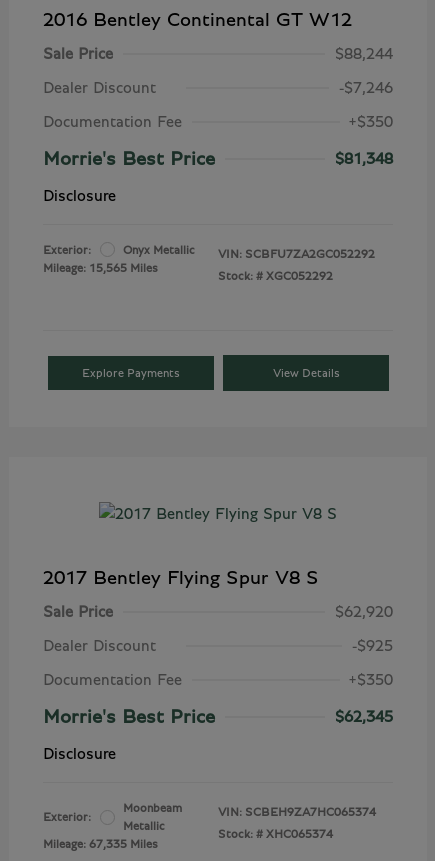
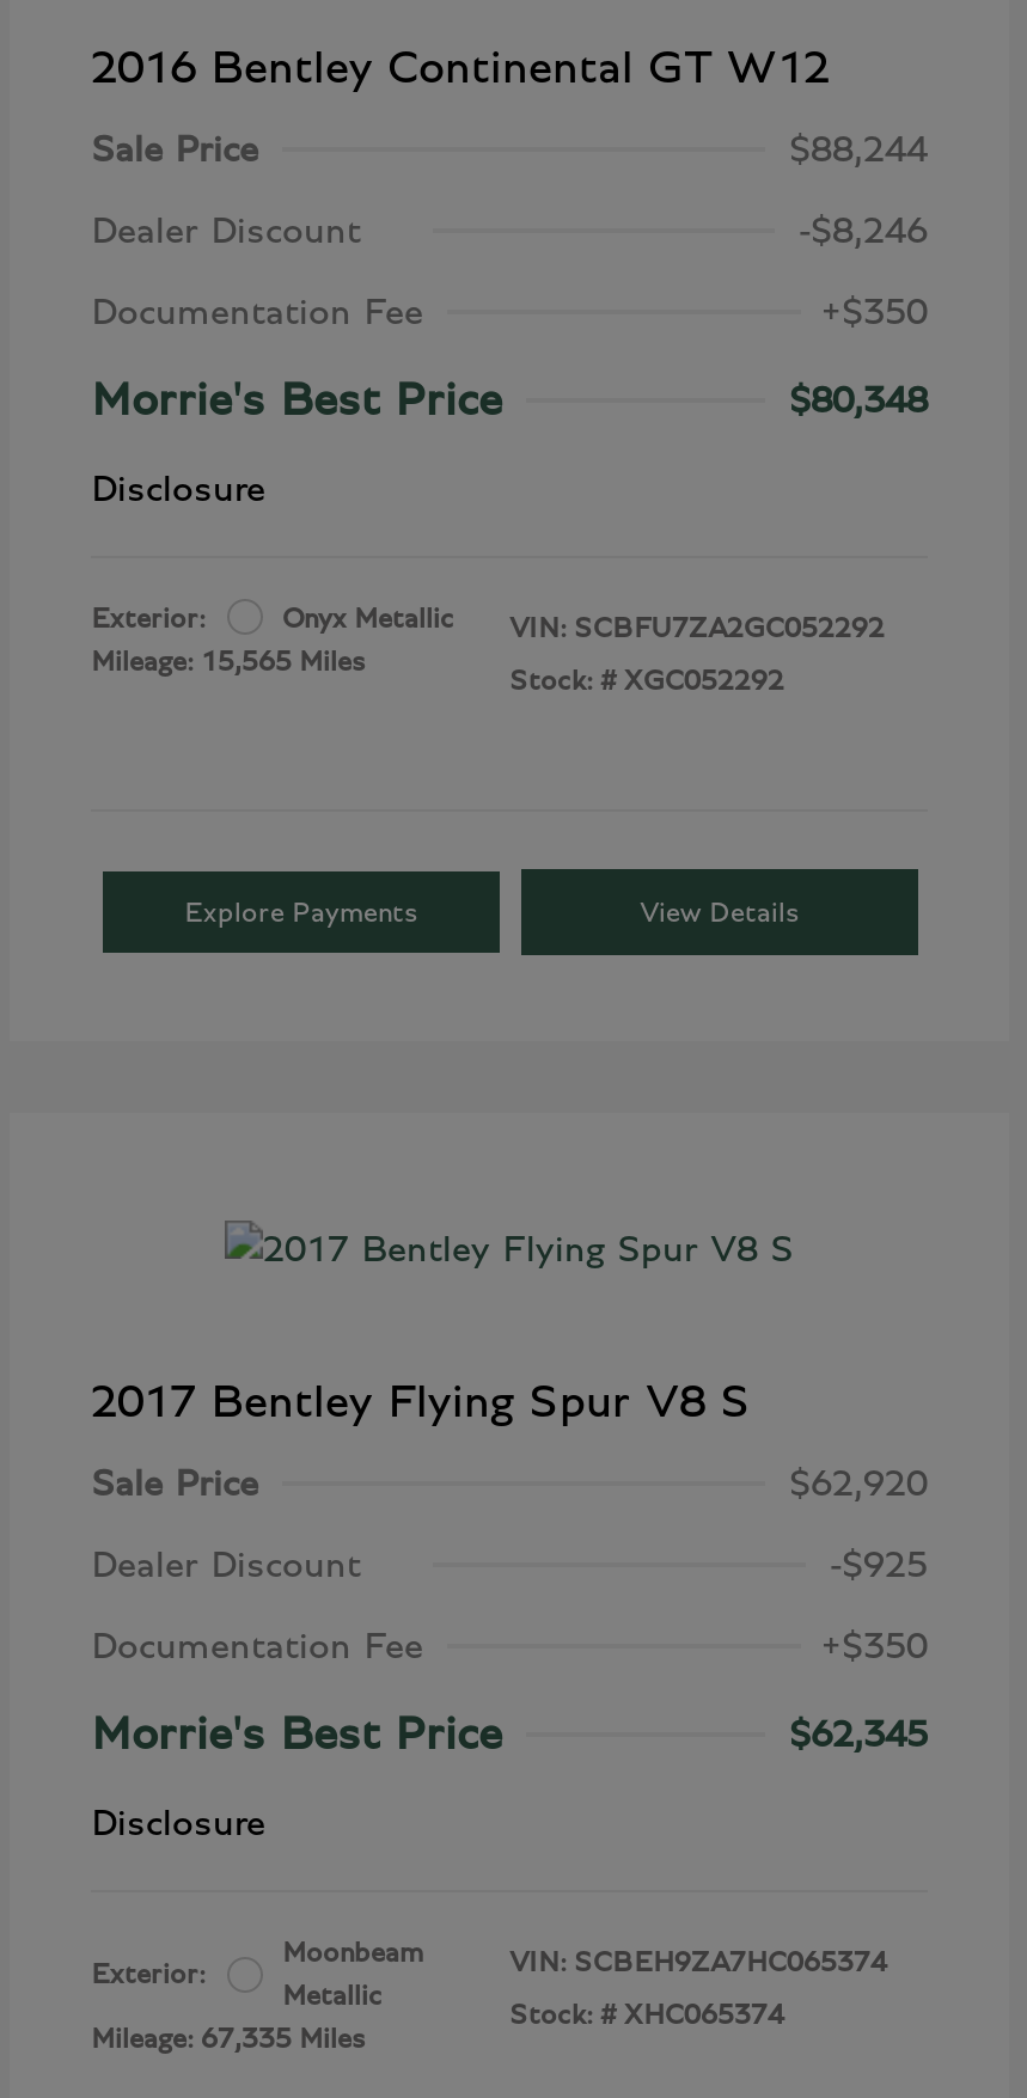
[339,80,393,96] -$7,246 -> [799,210,928,249] -$8,246
[335,151,393,167] $81,348 -> [789,380,928,418] $80,348

